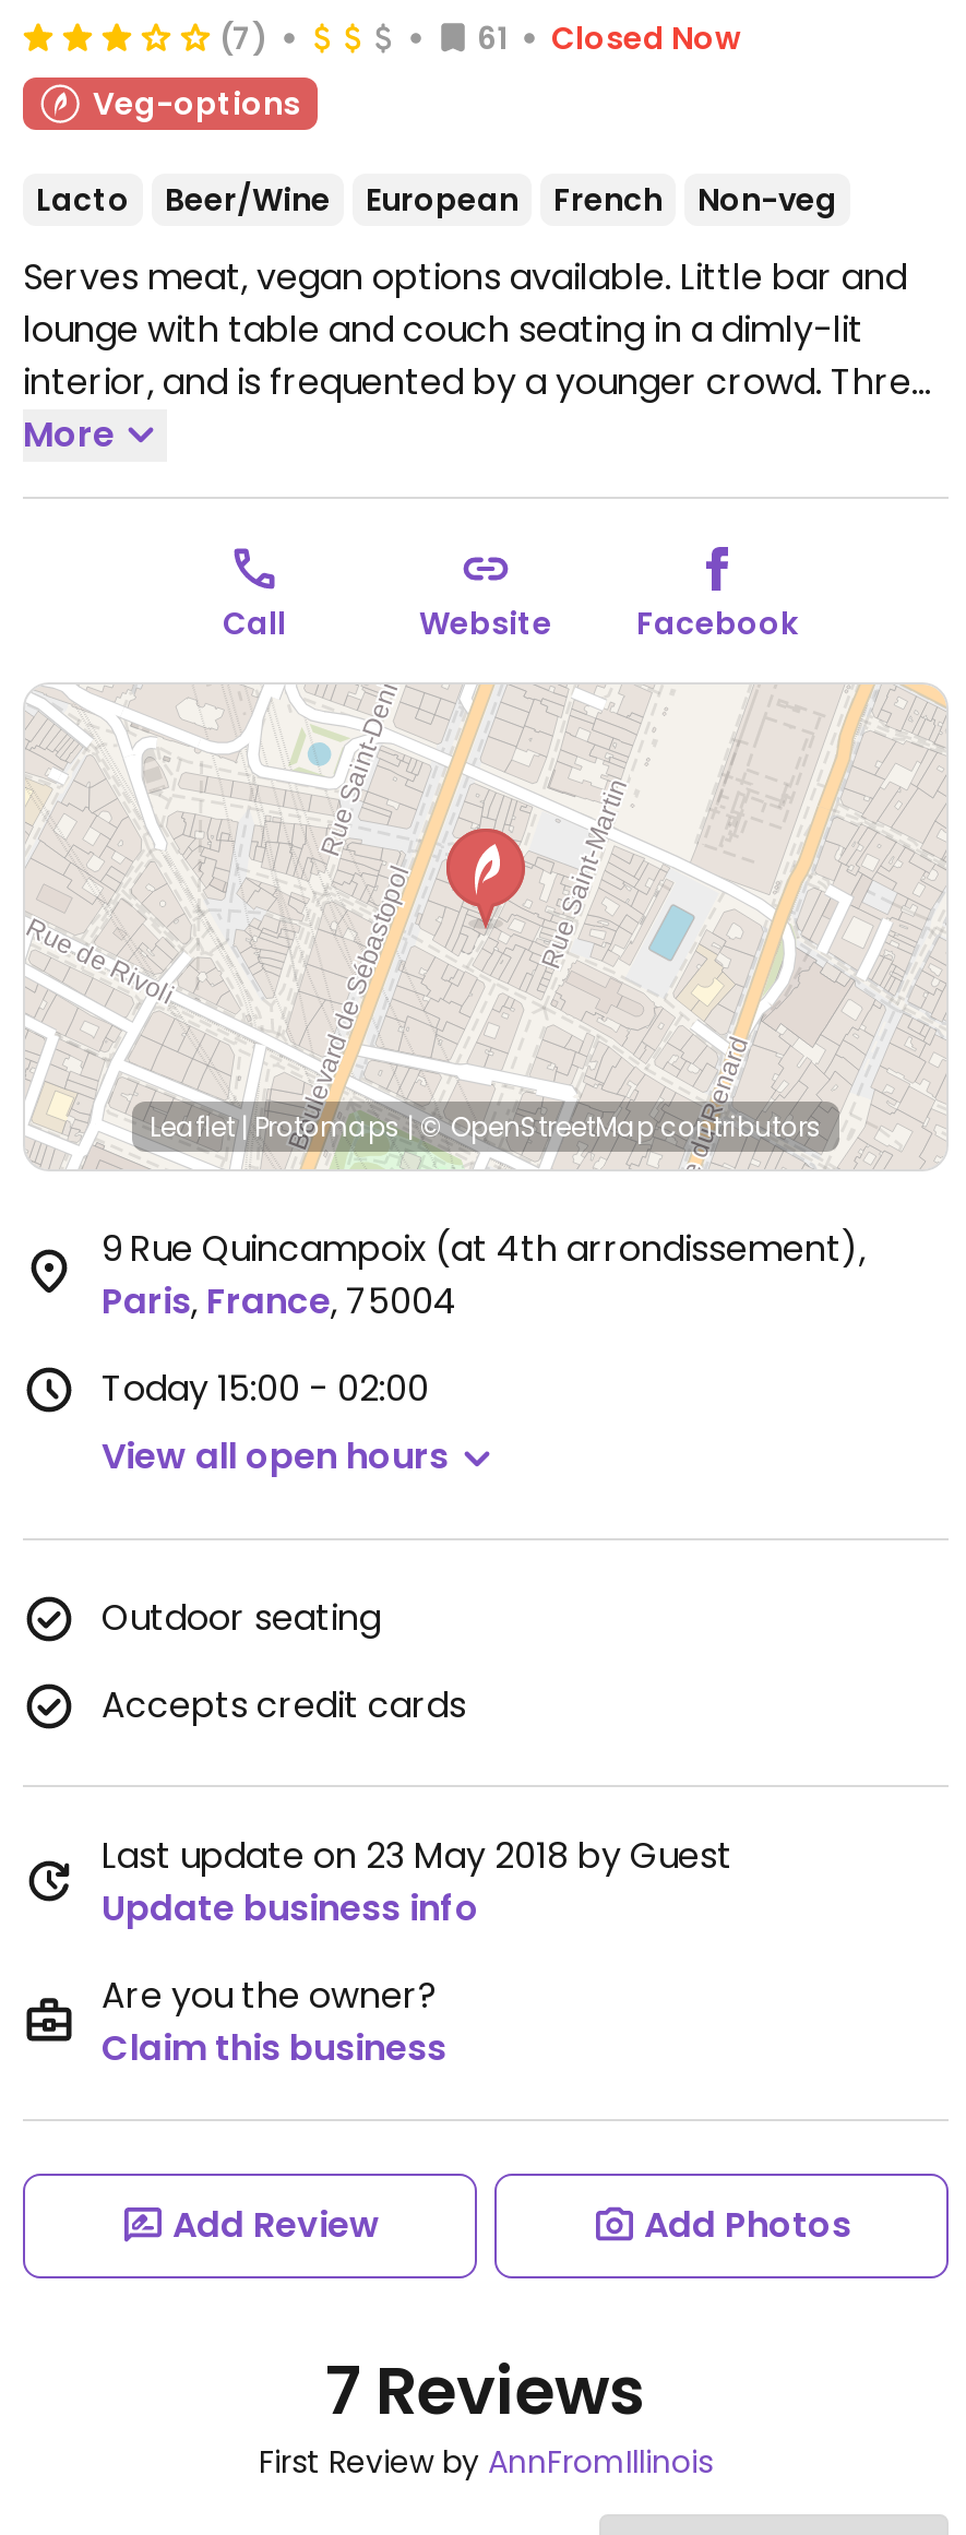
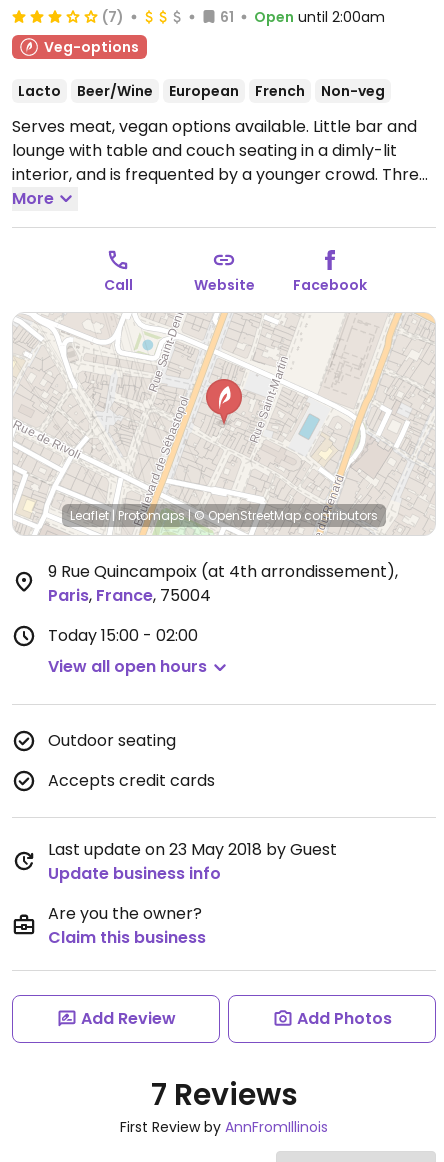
[551,15,741,59] Closed Now -> [254,7,385,27] Open until 2:00am

